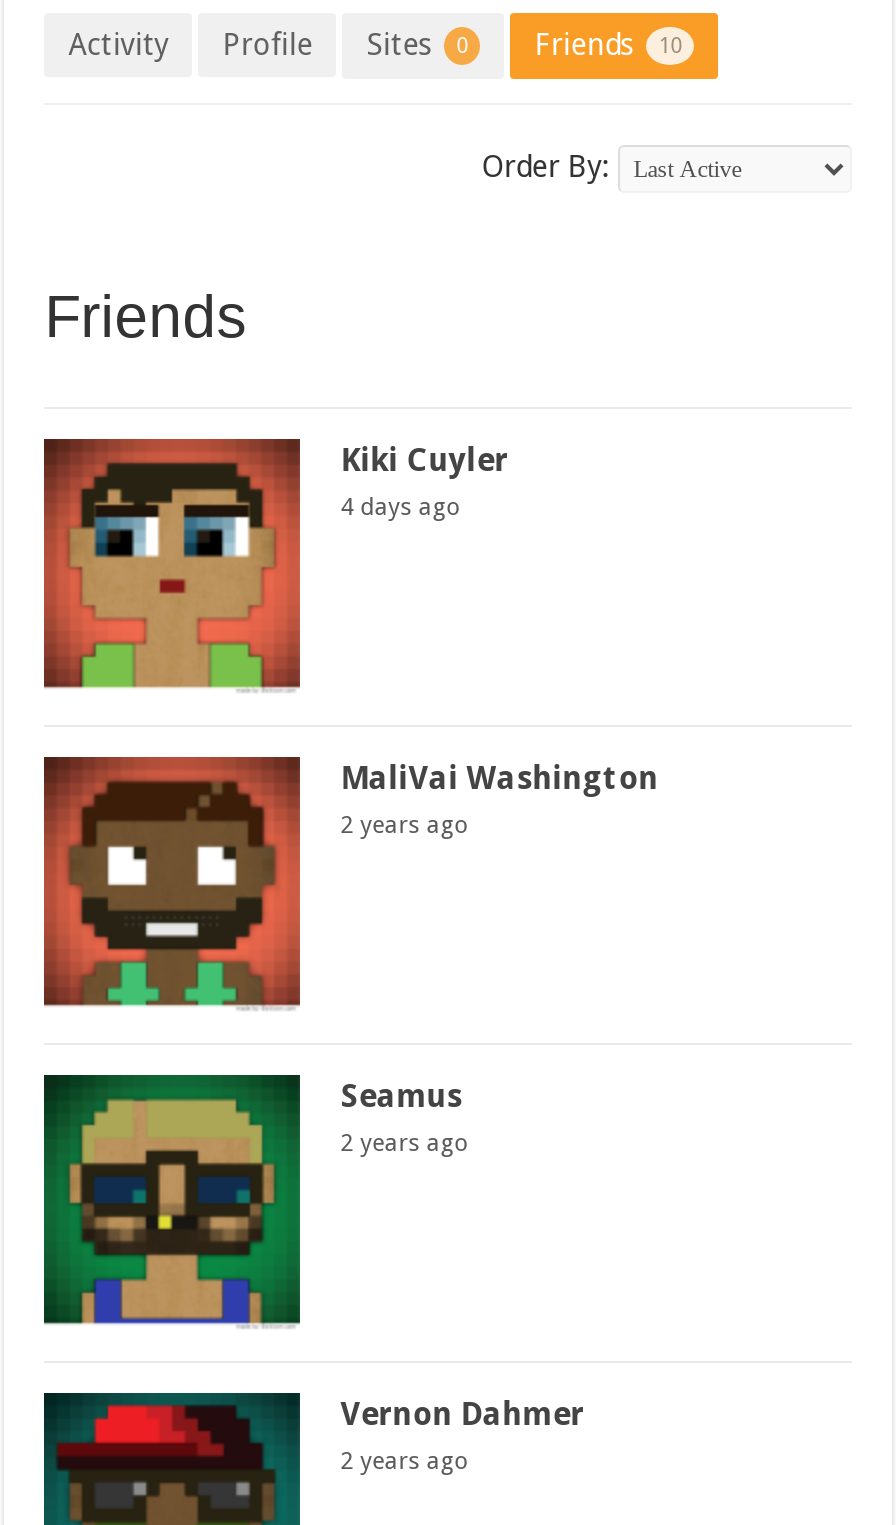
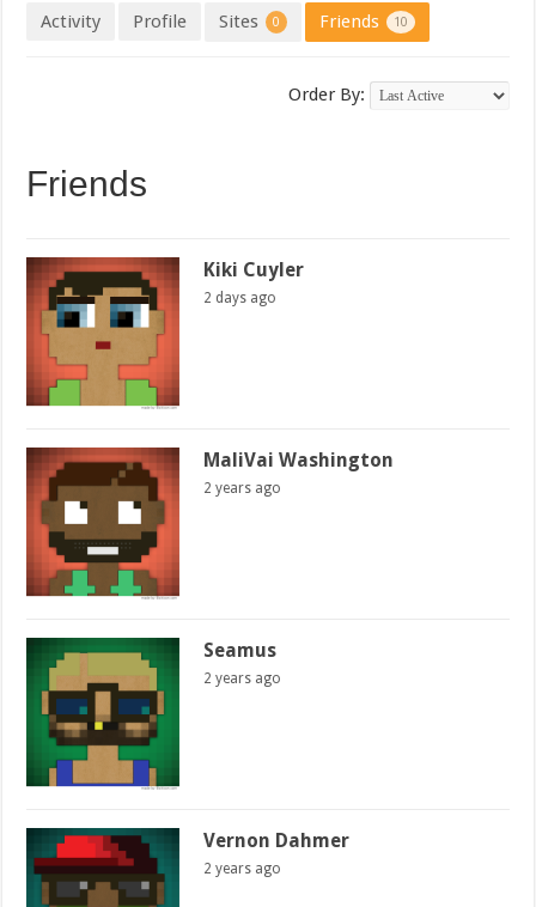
[340,493,462,521] 4 days ago -> [204,290,277,306] 2 days ago

